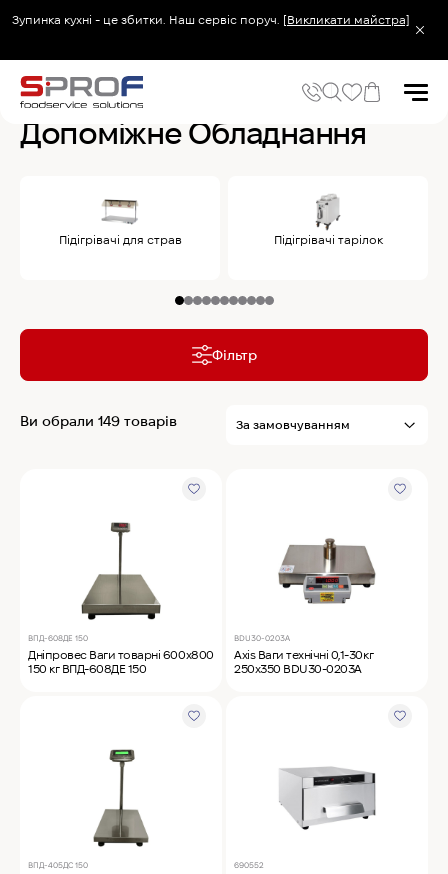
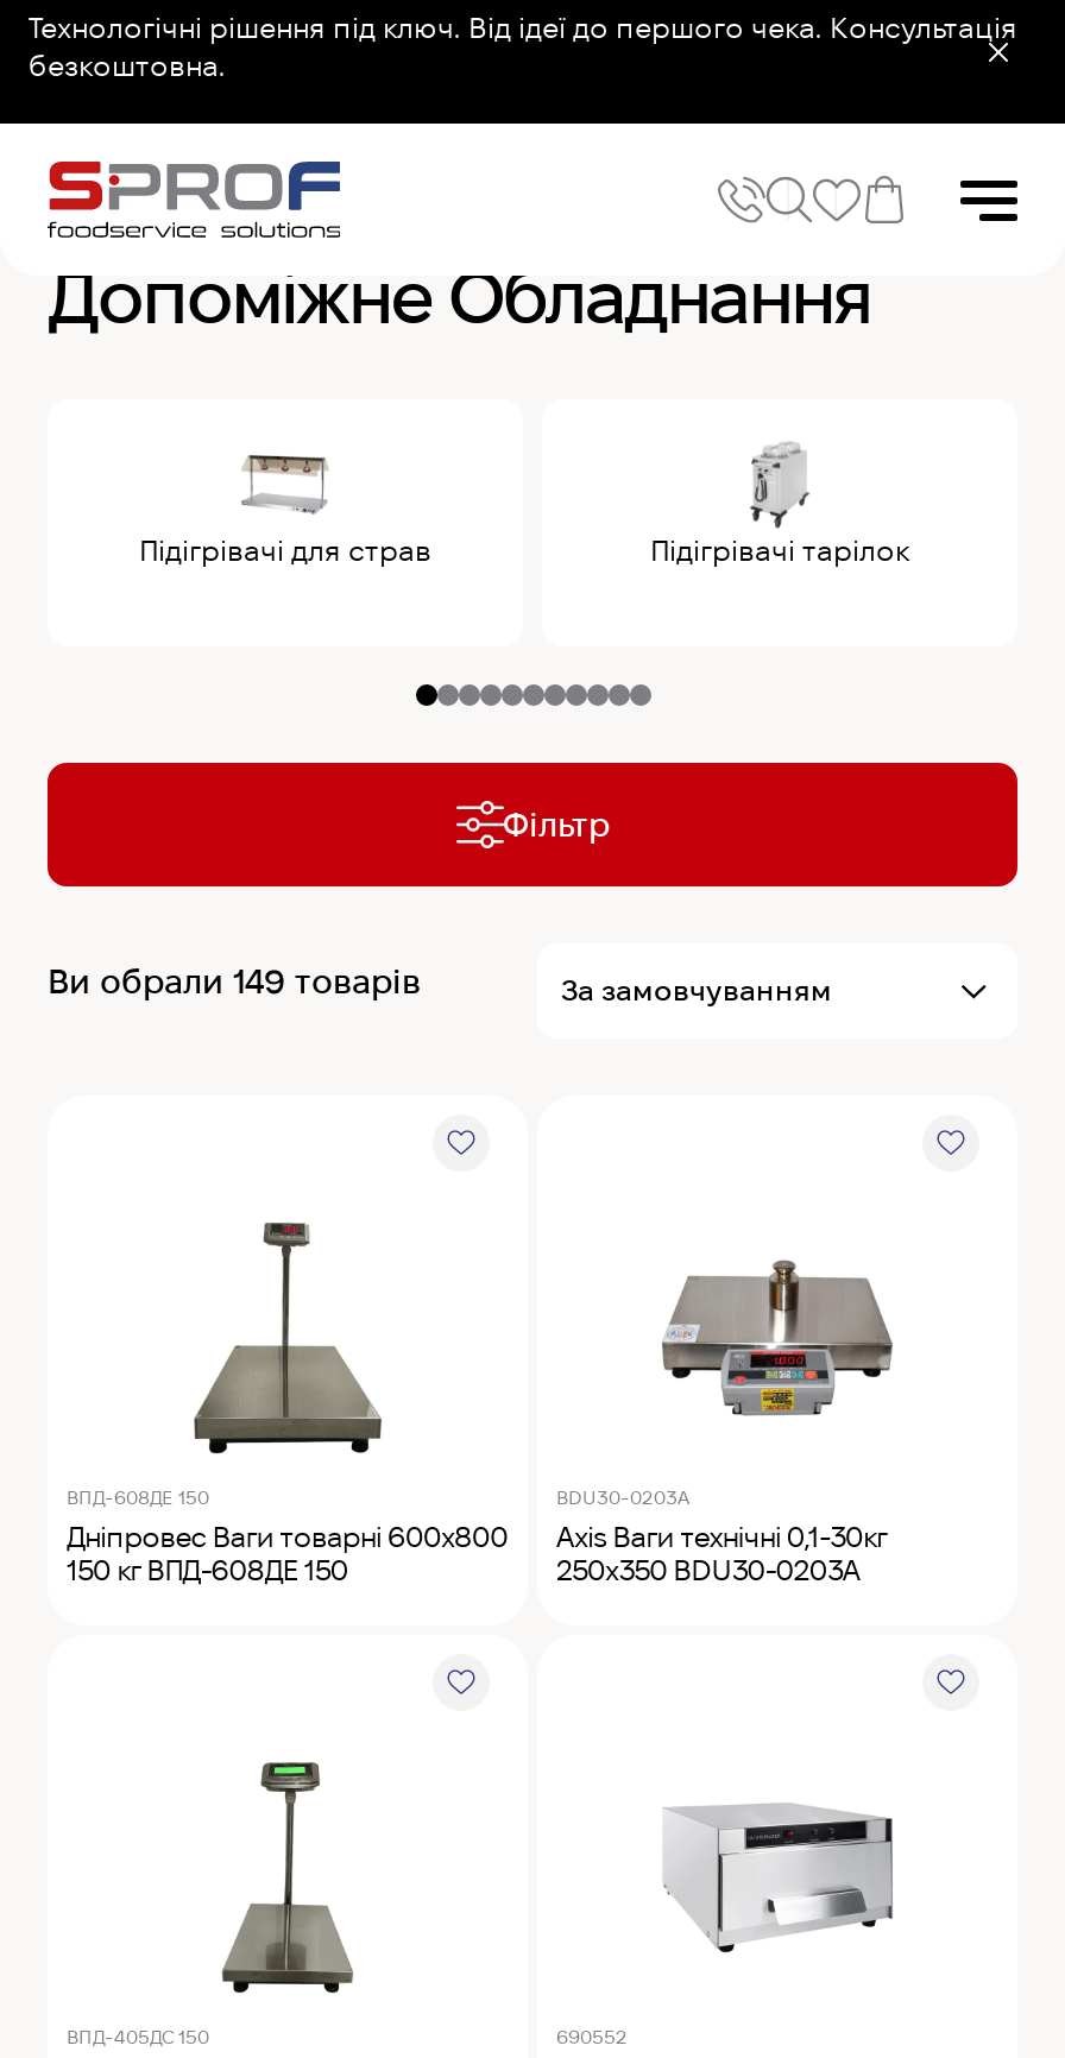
[12,13,410,26] Зупинка кухні - це збитки. Наш сервіс поруч. [Викликати майстра] -> [29,12,1017,81] Технологічні рішення під ключ. Від ідеї до першого чека. Консультація | безкоштовна.

